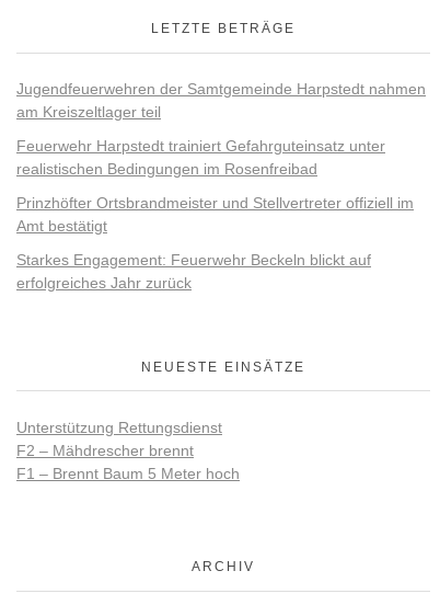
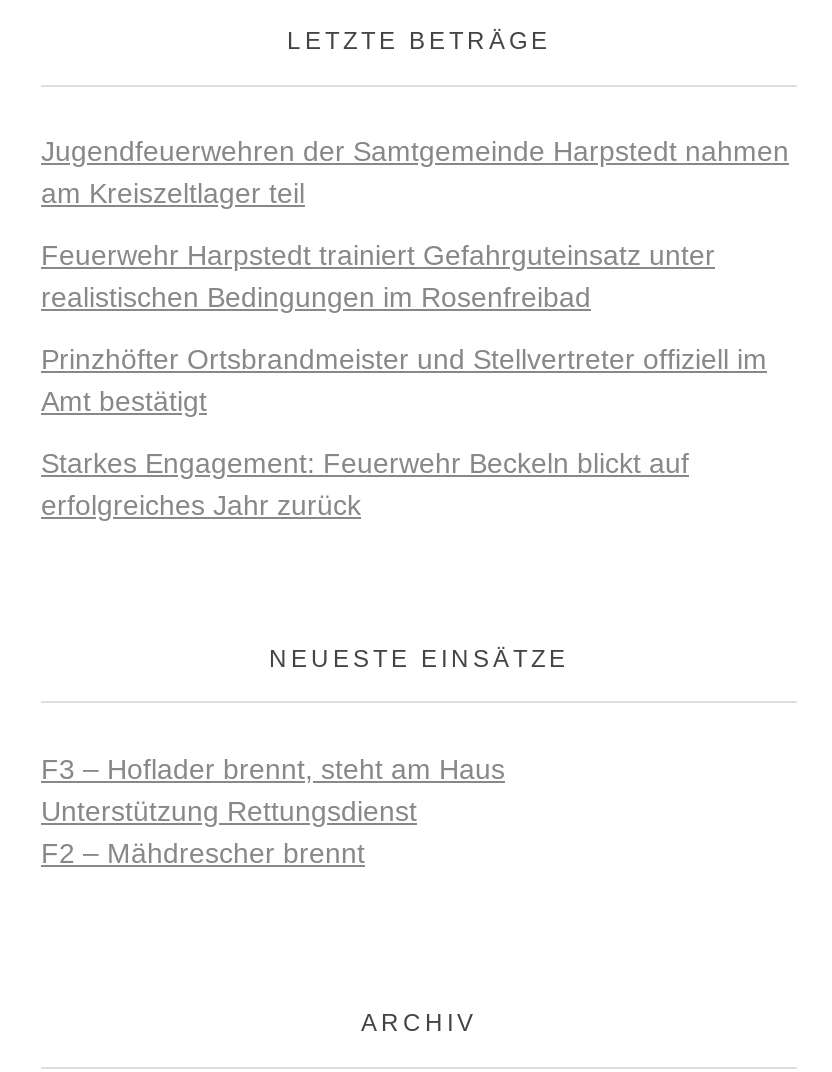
none -> [41,753,505,785] F3 – Hoflader brennt, steht am Haus
moved [16,419,222,459] -> [41,795,417,869]: Unterstützung Rettungsdienst | F2 – Mähdrescher brennt
[16,465,240,482] F1 – Brennt Baum 5 Meter hoch -> none

